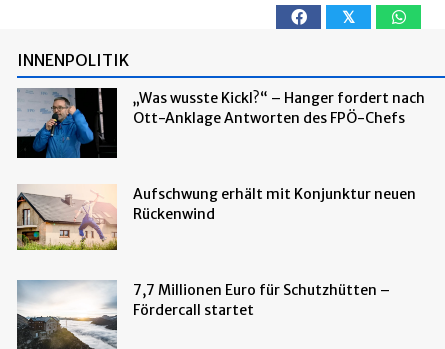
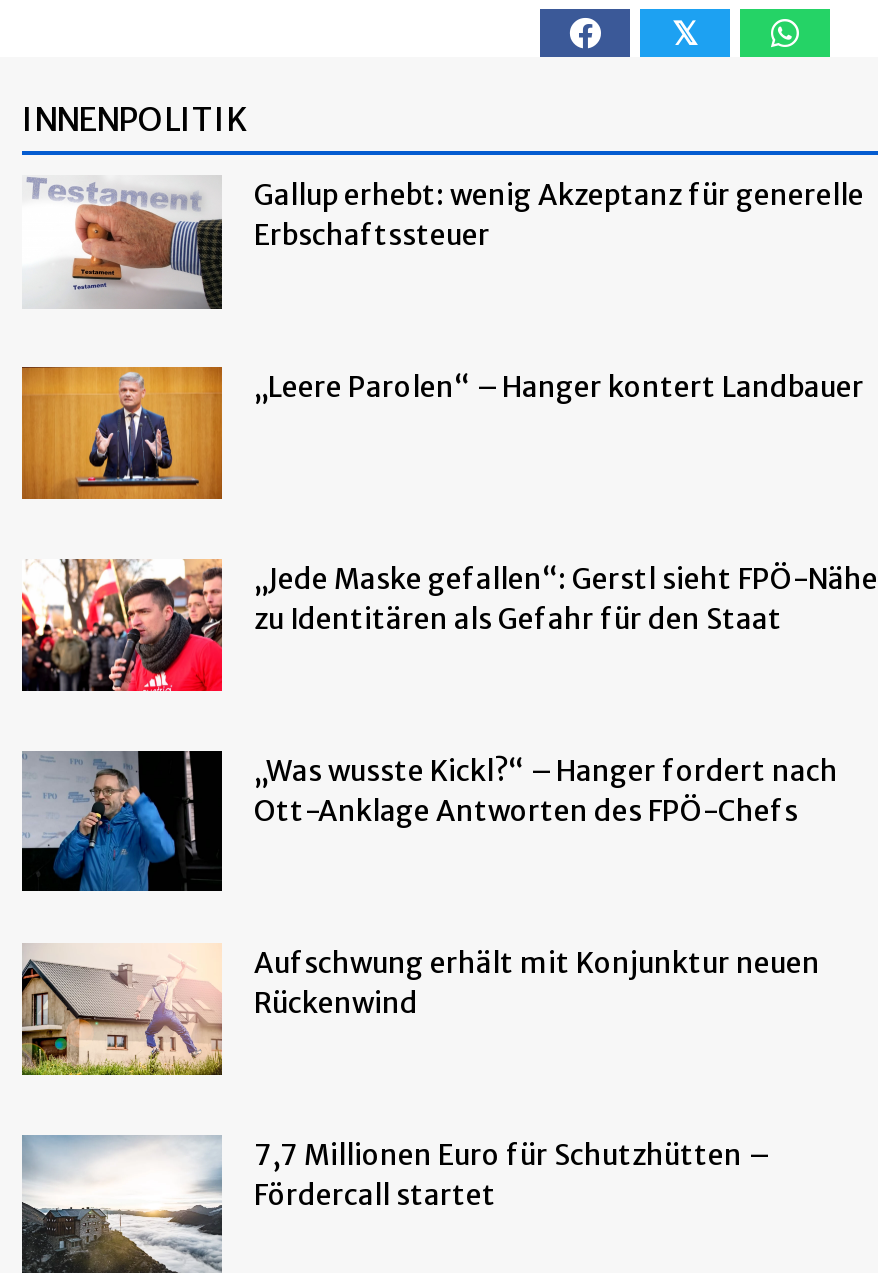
none -> [20,365,864,501] [image] | „Leere Parolen“ – Hanger kontert Landbauer
none -> [20,557,878,693] [image] | „Jede Maske gefallen“: Gerstl sieht FPÖ-Nähe | zu Identitären als Gefahr für den Staat
none -> [24,175,864,311] [image] | Gallup erhebt: wenig Akzeptanz für generelle | Erbschaftssteuer

